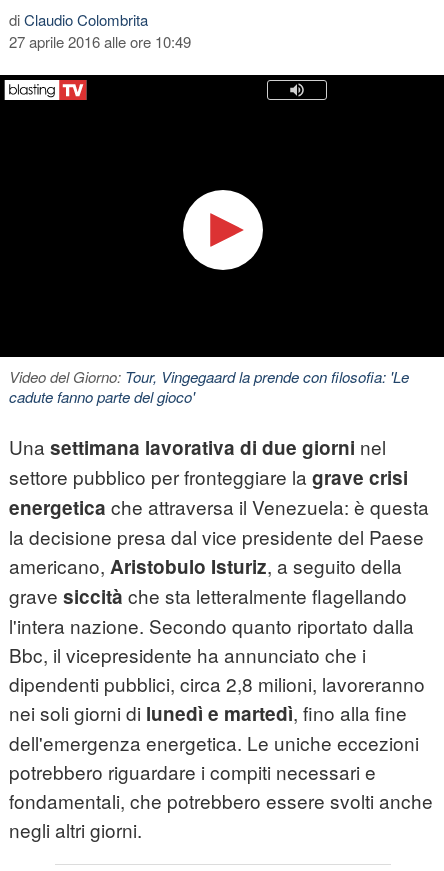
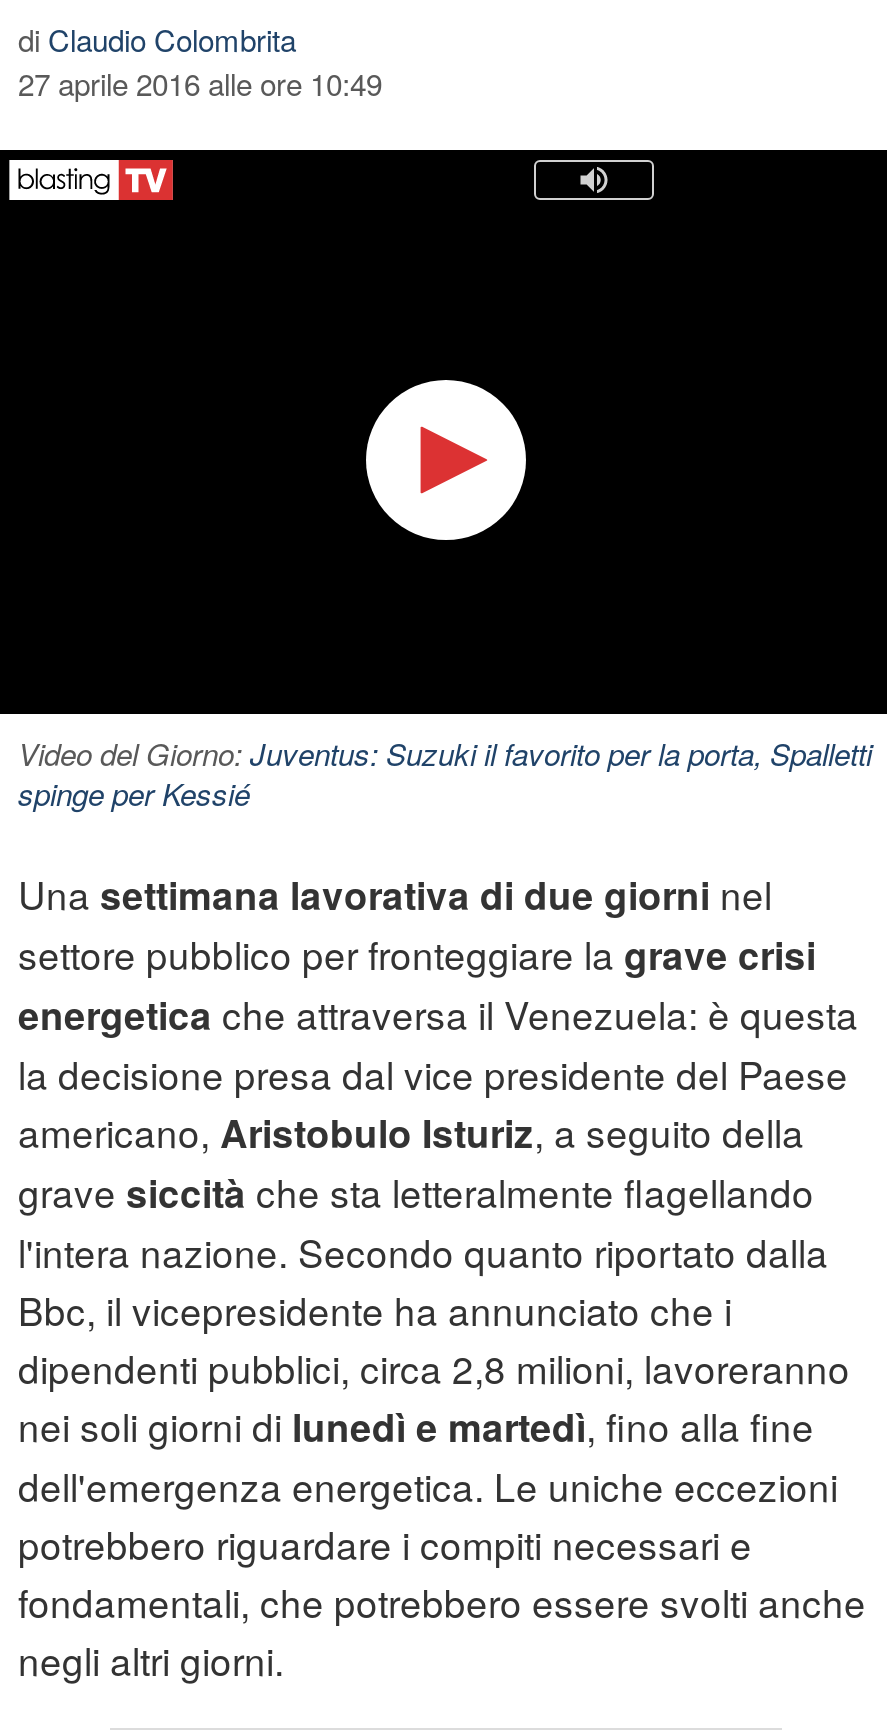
[9,366,409,407] Video del Giorno: Tour, Vingegaard la prende con filosofia: 'Le | cadute fanno parte del gioco' -> [18,733,872,815] Video del Giorno: Juventus: Suzuki il favorito per la porta, Spalletti | spinge per Kessié

